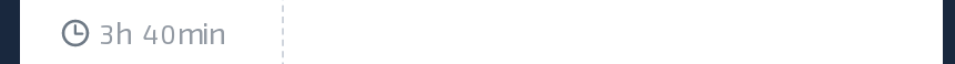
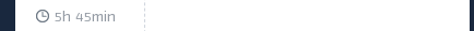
[100,13,226,51] 3h 40 min -> [55,6,116,25] 5h 45 min

